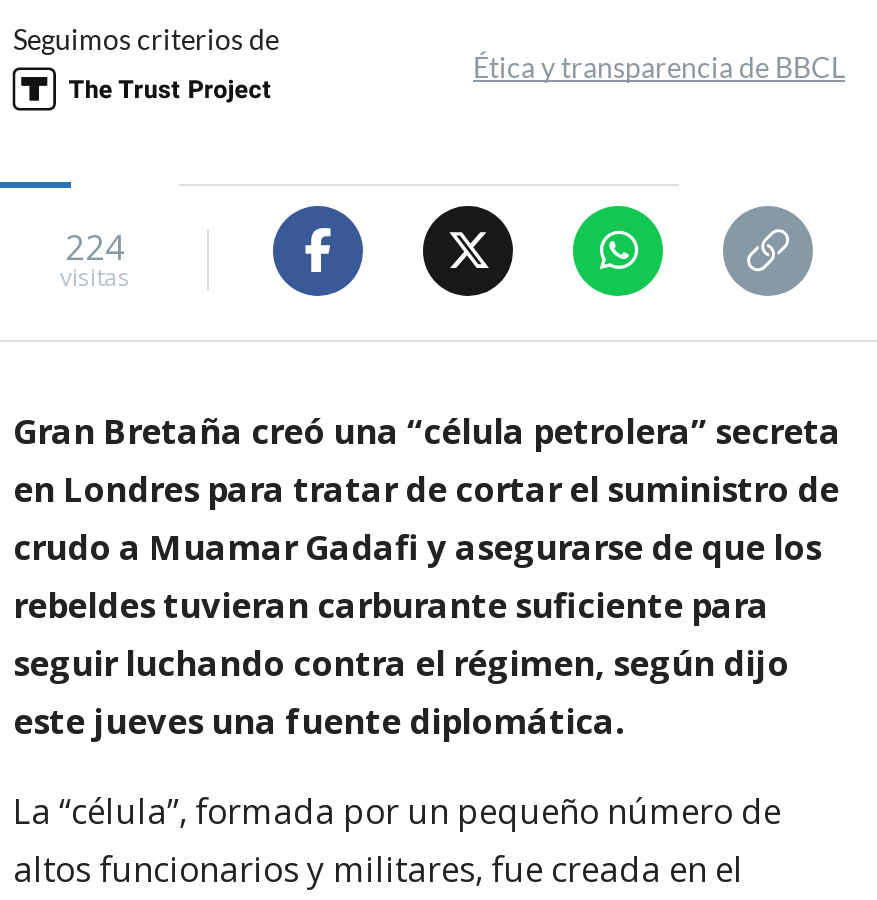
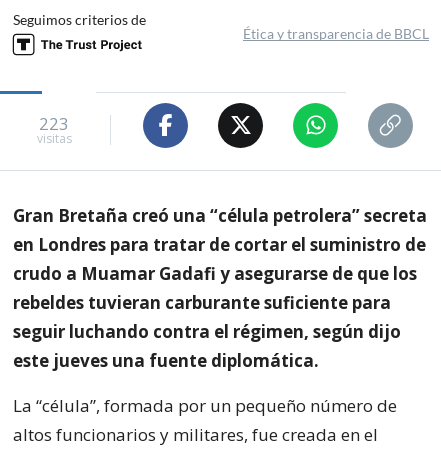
[65,225,125,271] 224 -> [39,112,69,135] 223

